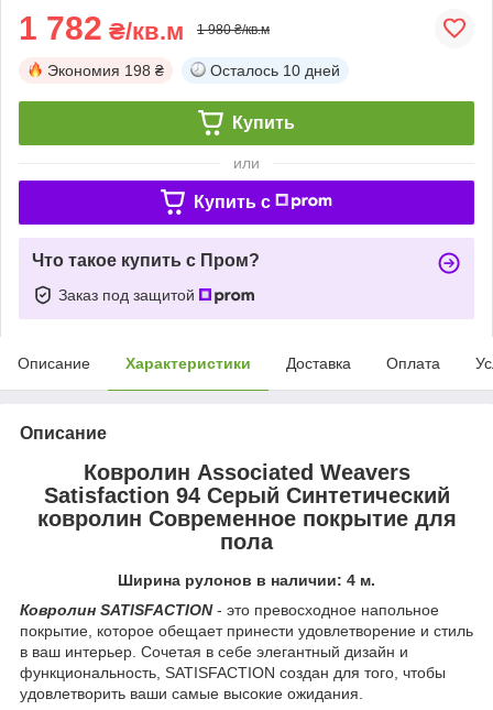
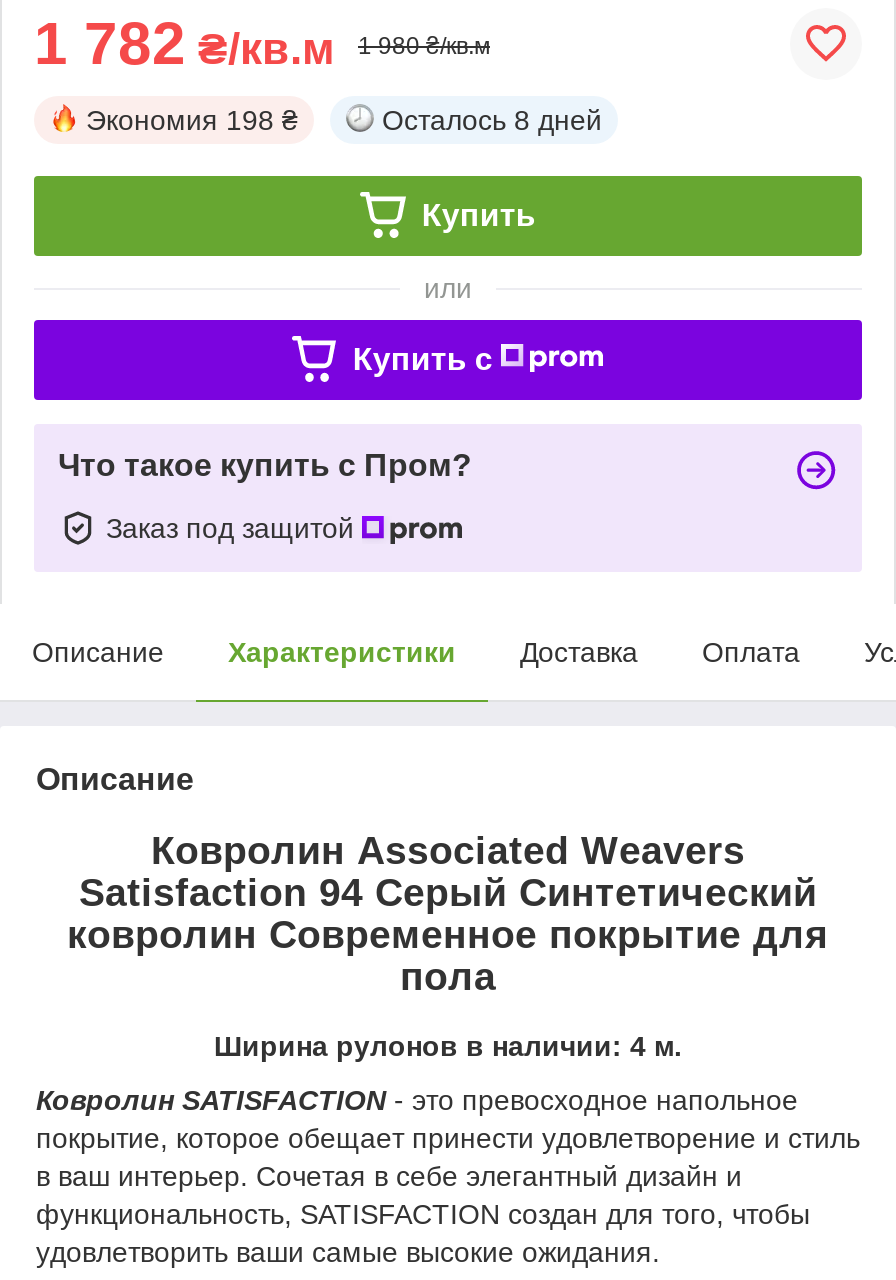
[210,61,340,79] Осталось 10 дней -> [382,104,602,136] Осталось 8 дней

